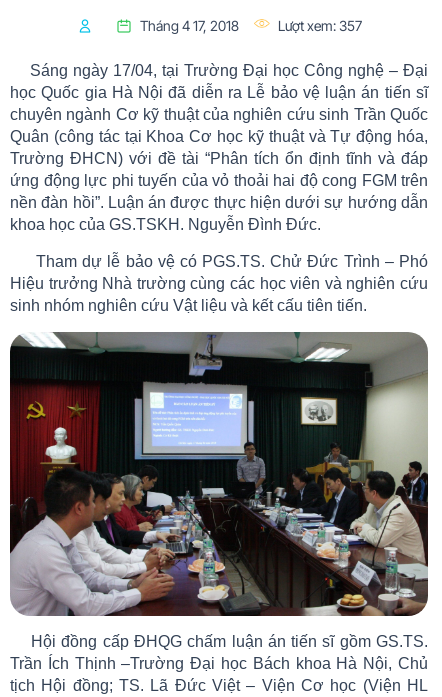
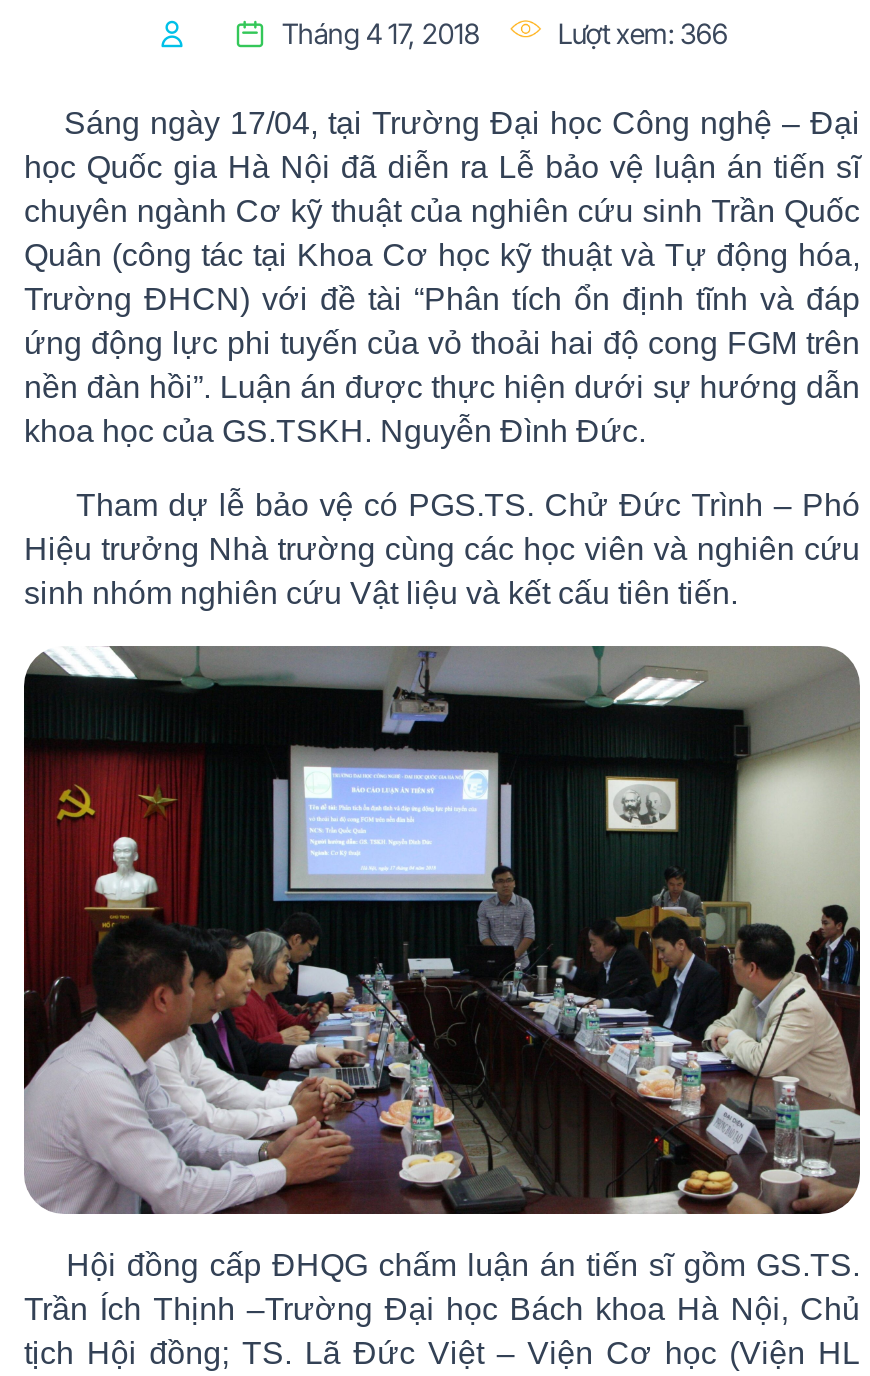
[277,17,361,34] Lượt xem: 357 -> [558,16,728,50] Lượt xem: 366

